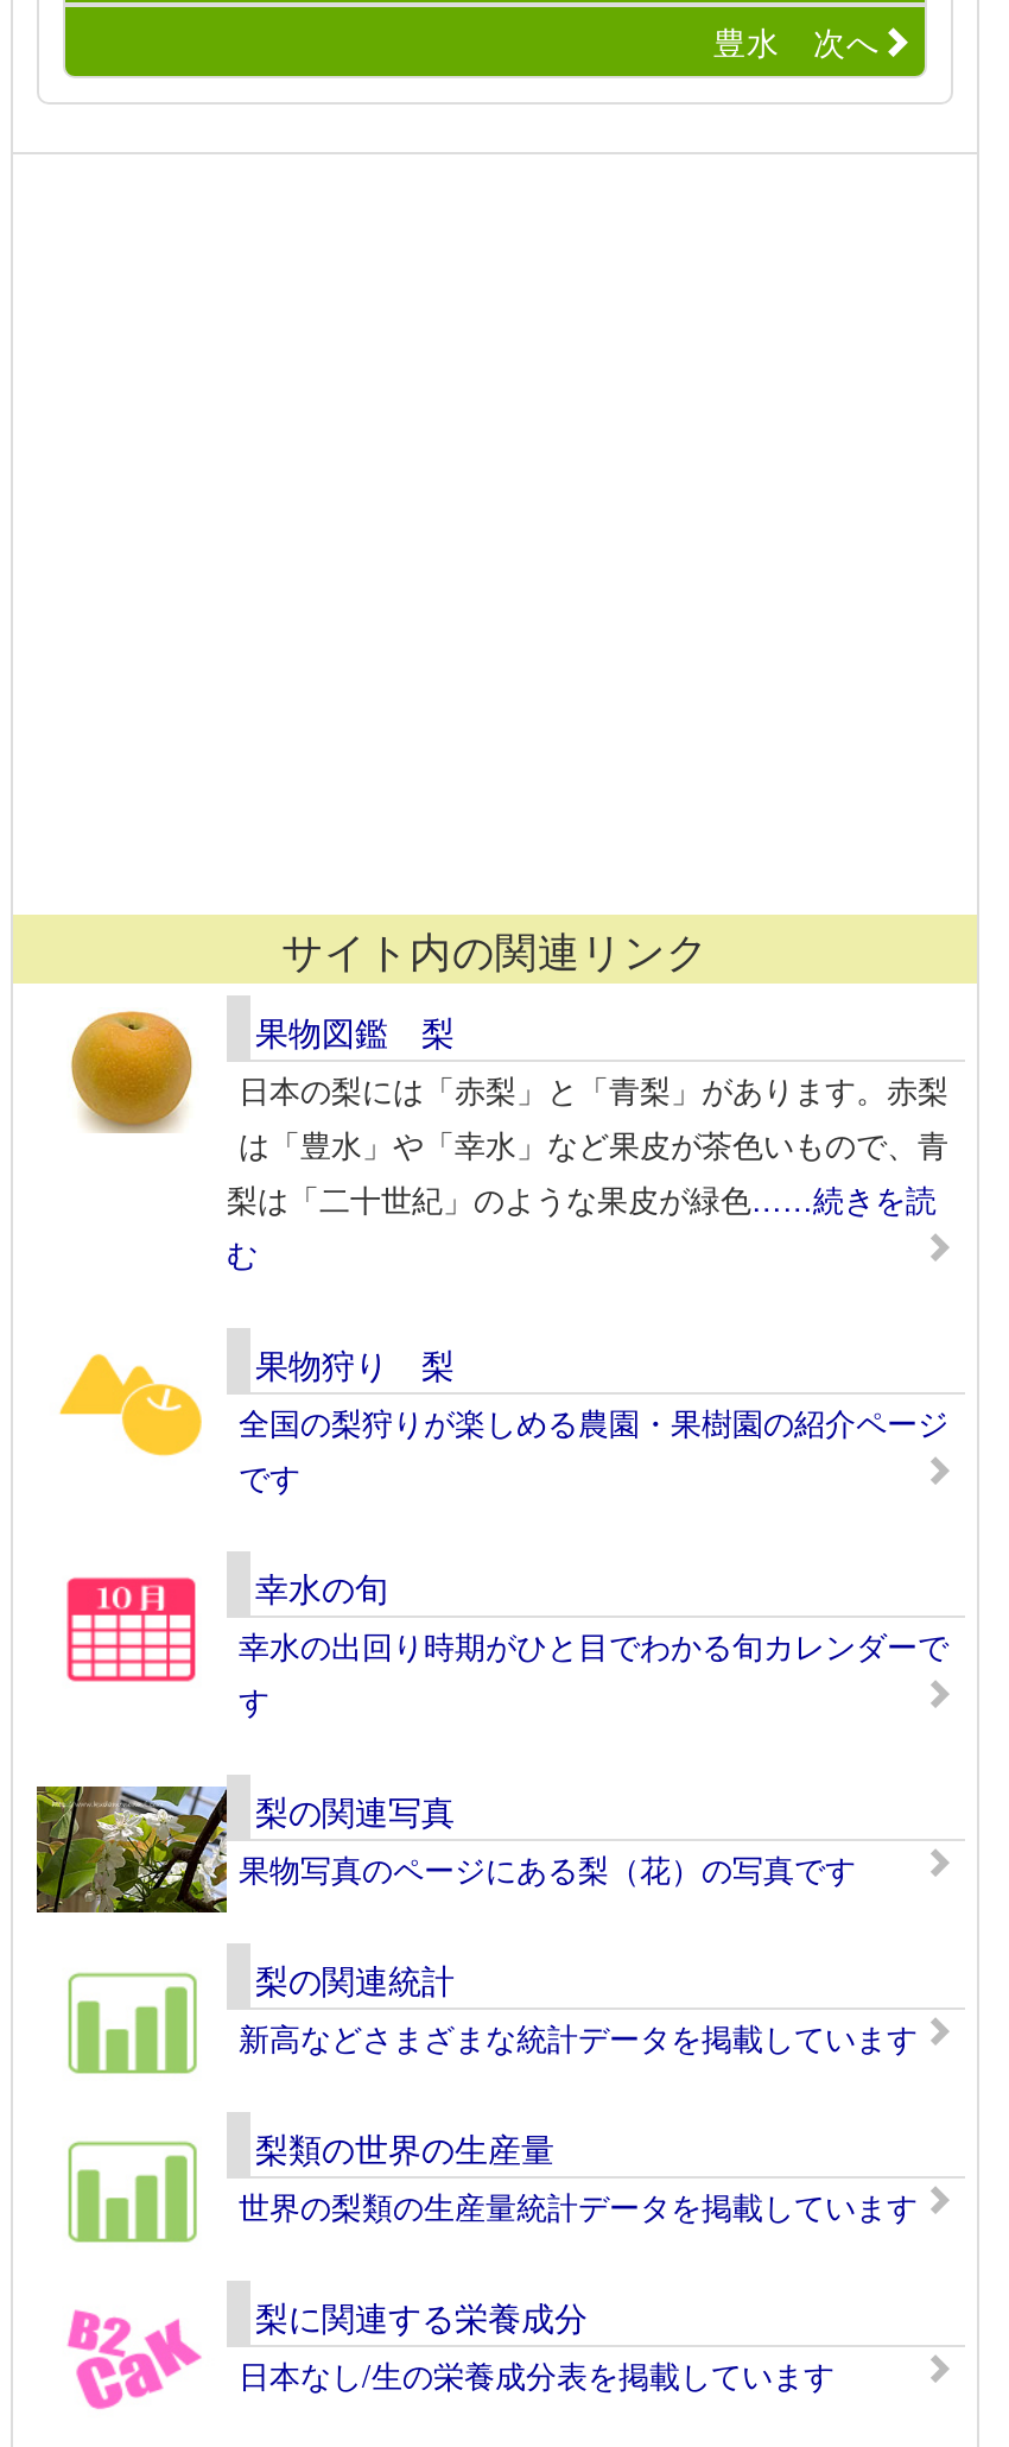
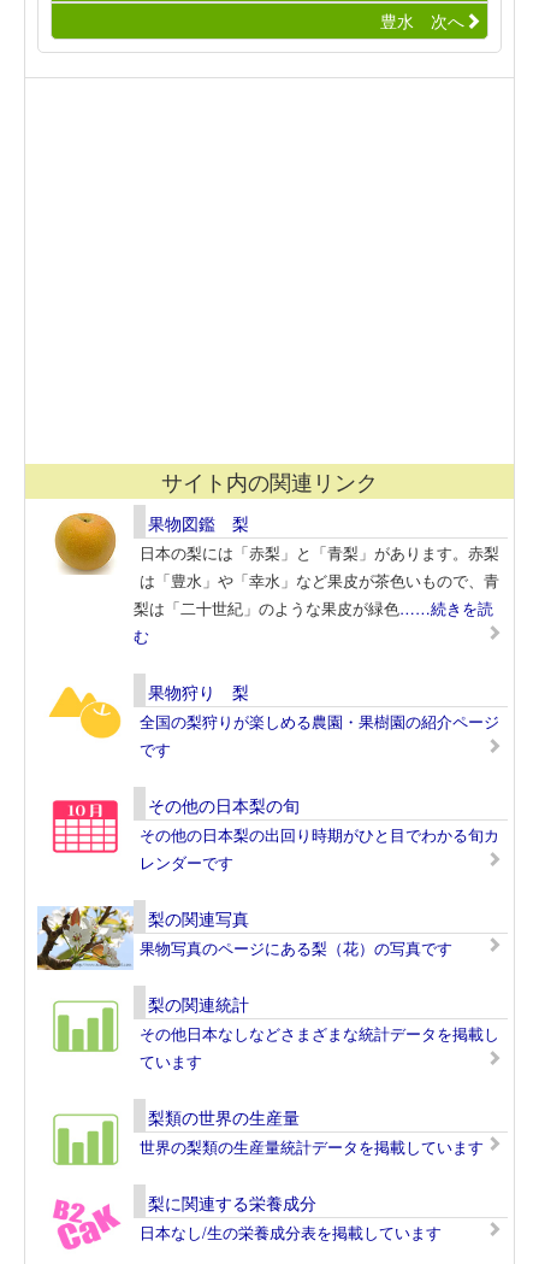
[239,1563,948,1722] 幸水の旬 | 幸水の出回り時期がひと目でわかる旬カレンダーで | す -> [140,793,499,873] その他の日本梨の旬 | その他の日本梨の出回り時期がひと目でわかる旬カ | レンダーです
[34,1784,229,1915] [image] -> [37,905,134,970] [image]
[239,2014,918,2060] 新高などさまざまな統計データを掲載しています -> [140,1022,499,1072] その他日本なしなどさまざまな統計データを掲載し | ています

